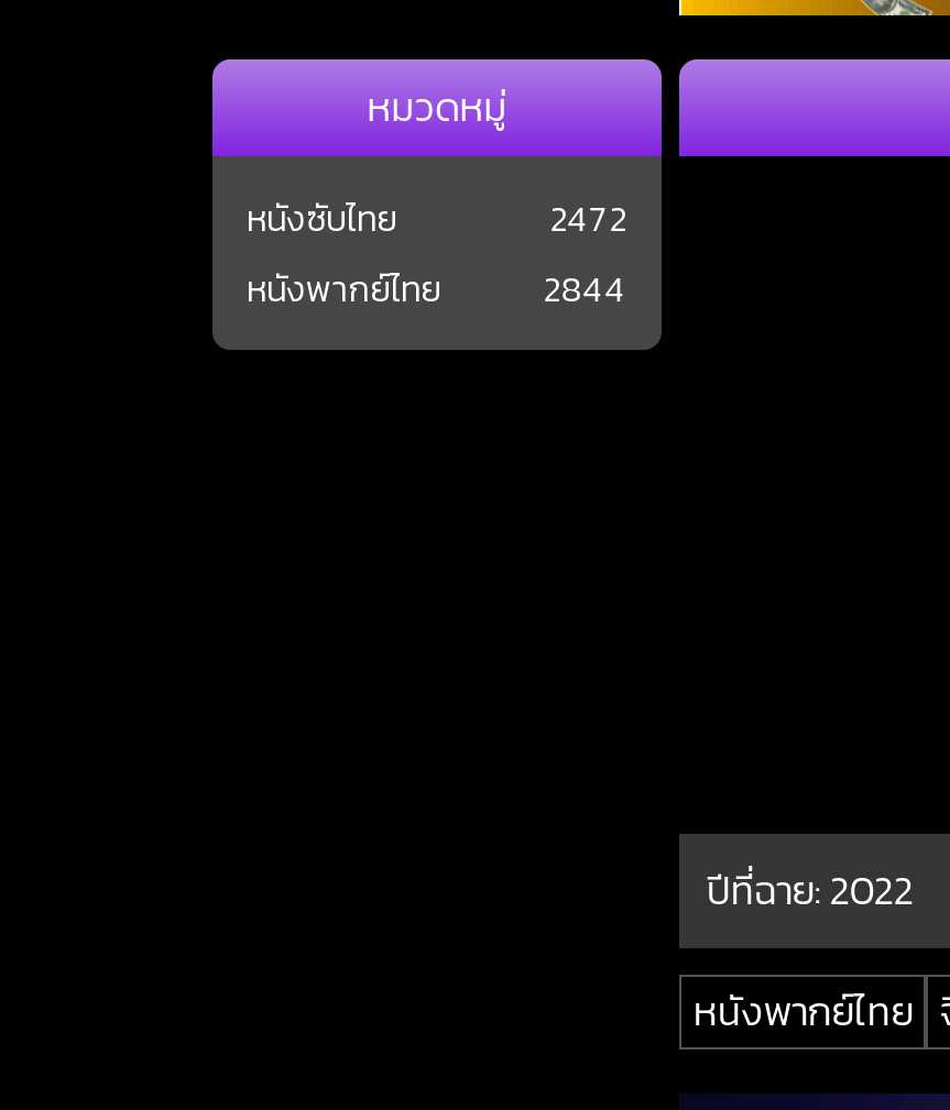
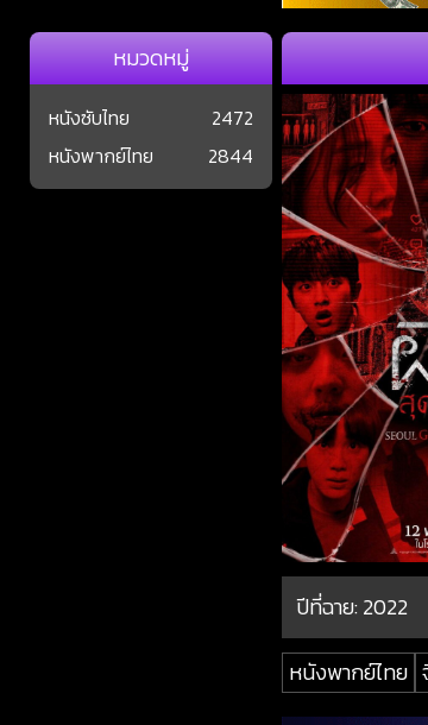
none -> [281,93,424,563] [image]

